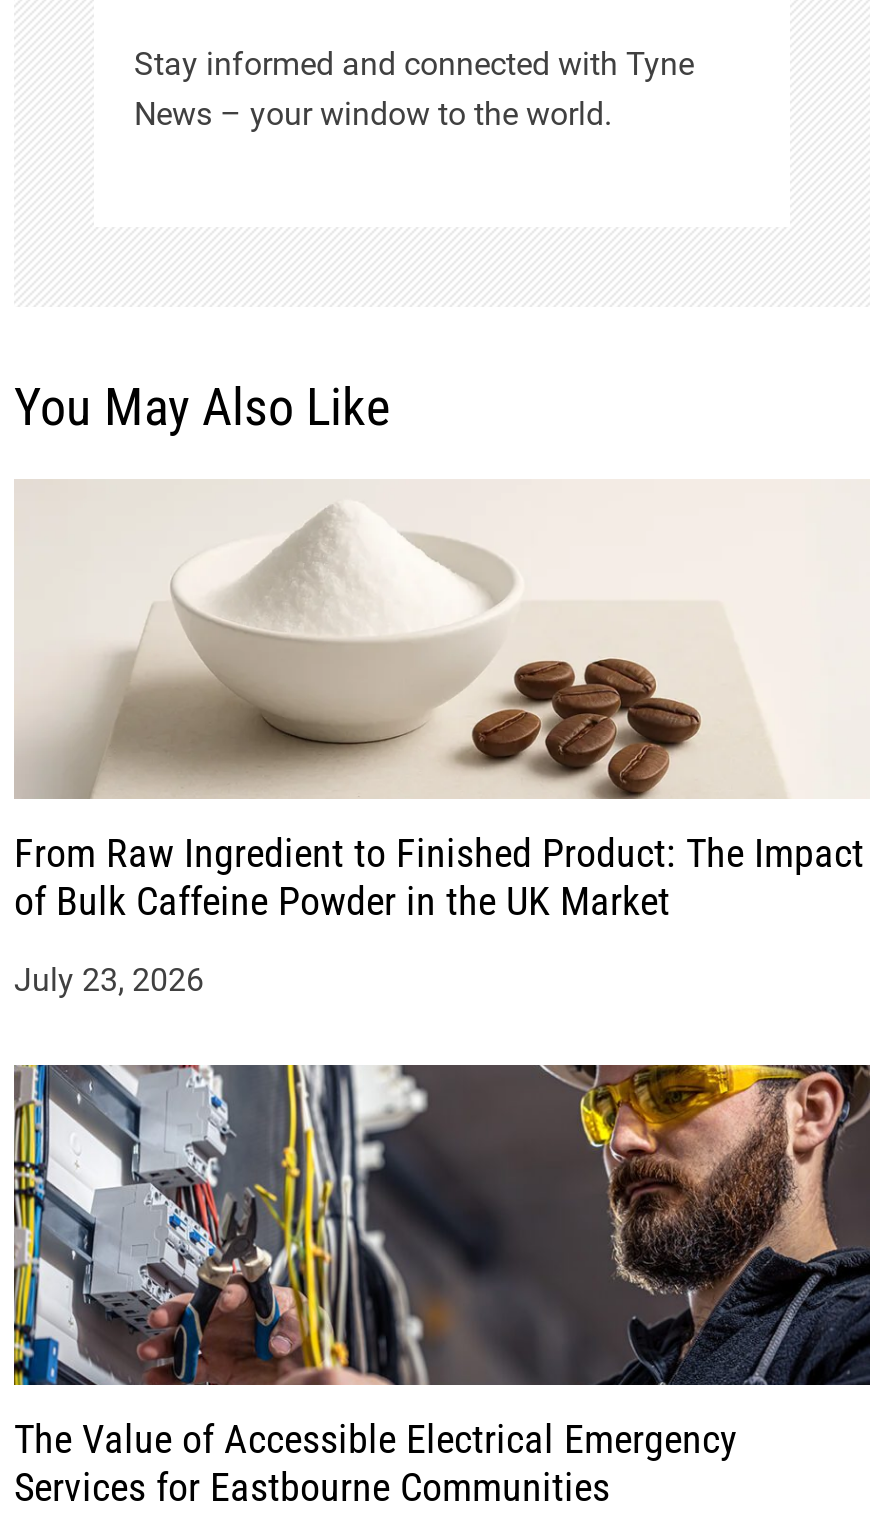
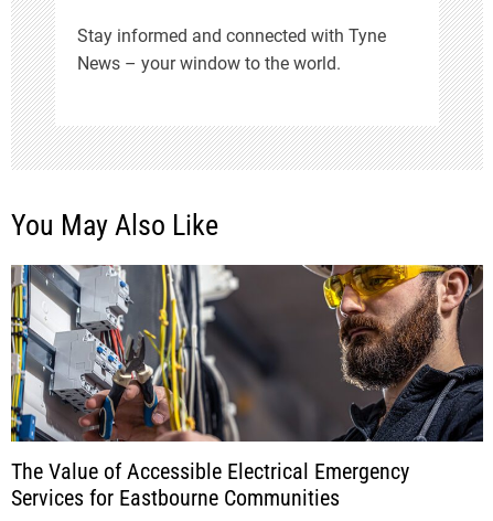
[14,480,864,999] [image] | From Raw Ingredient to Finished Product: The Impact | of Bulk Caffeine Powder in the UK Market | July 23, 2026 -> none

